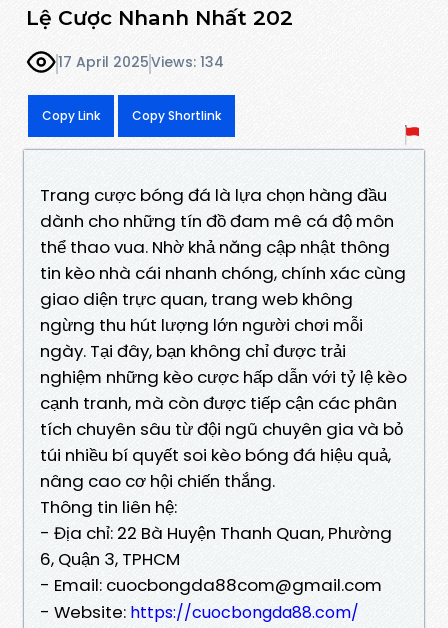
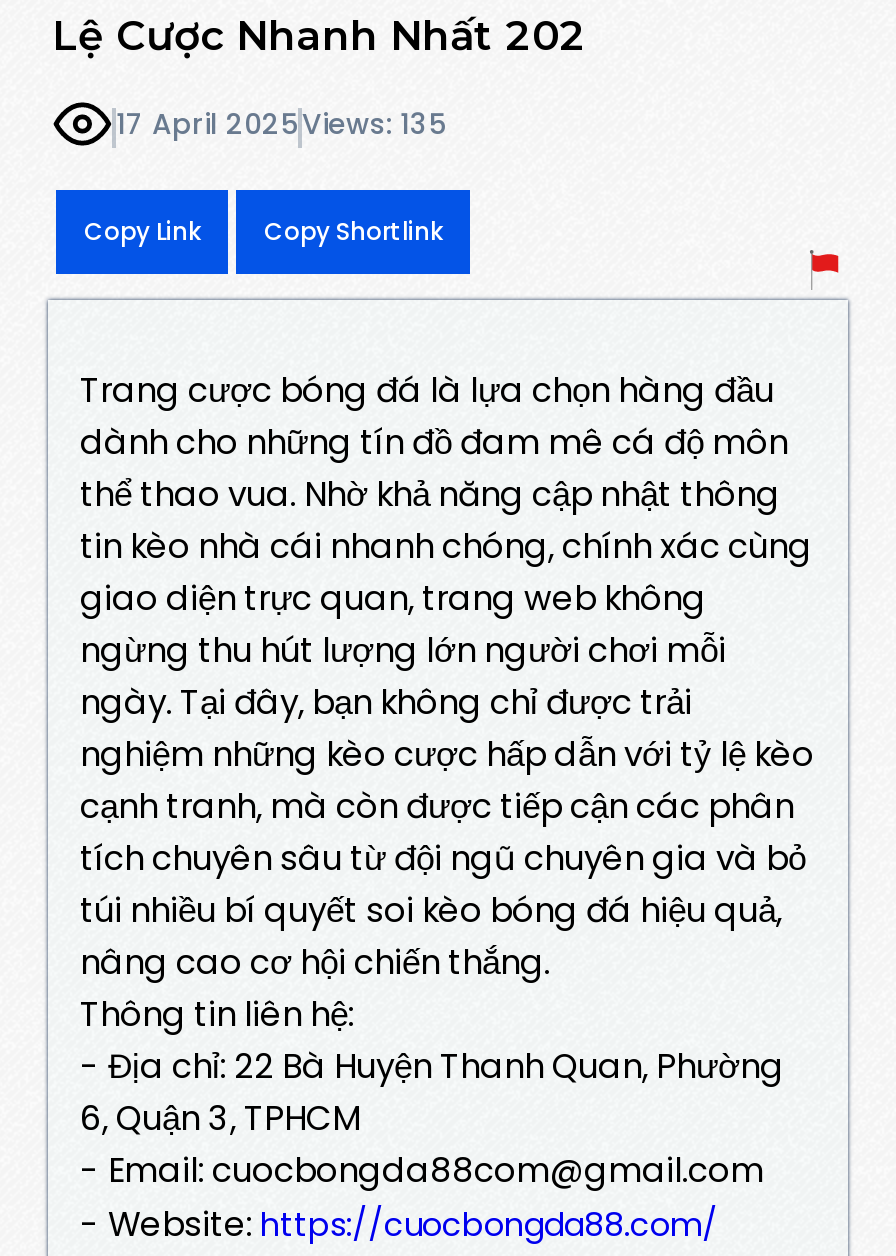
[58,52,224,72] 17 April 2025 Views: 134 -> [116,105,446,145] 17 April 2025 Views: 135

